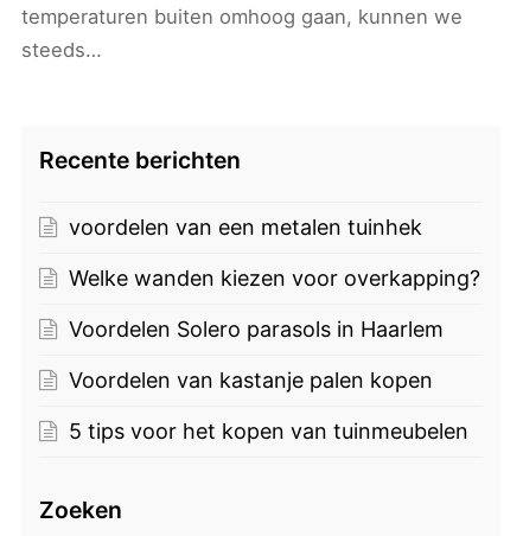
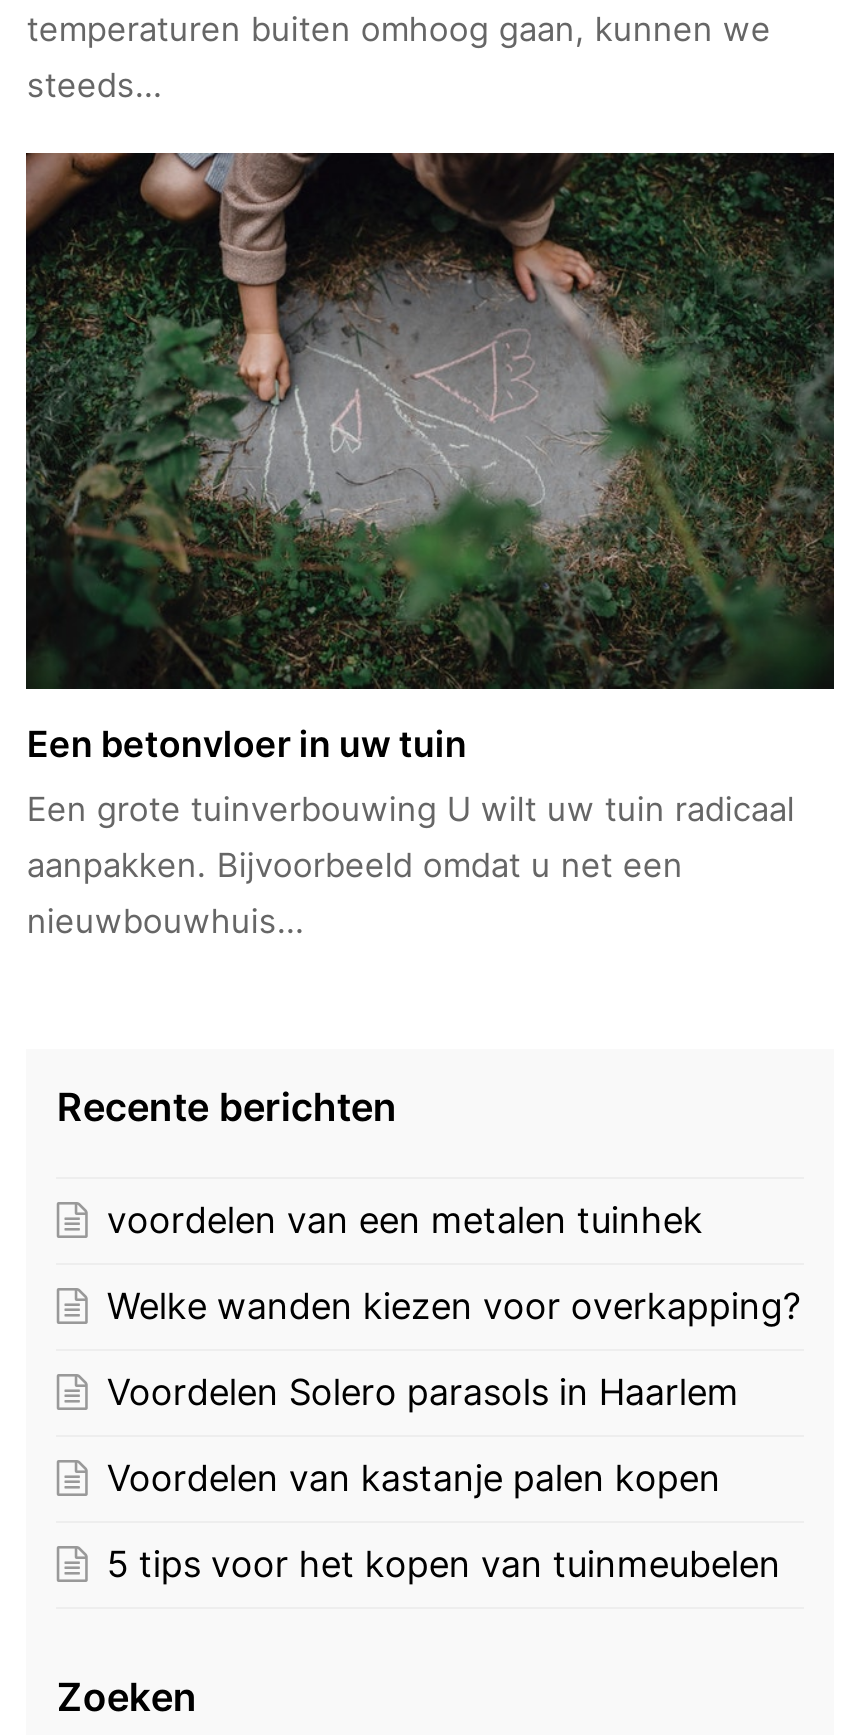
none -> [24,150,836,942] [image] | Een betonvloer in uw tuin | Een grote tuinverbouwing U wilt uw tuin radicaal | aanpakken. Bijvoorbeeld omdat u net een | nieuwbouwhuis…

